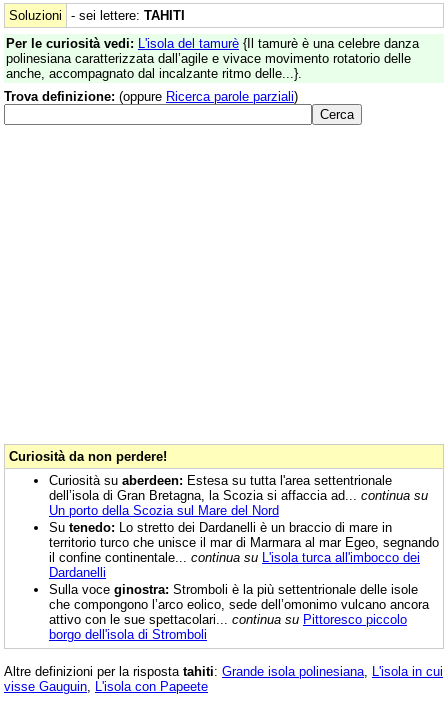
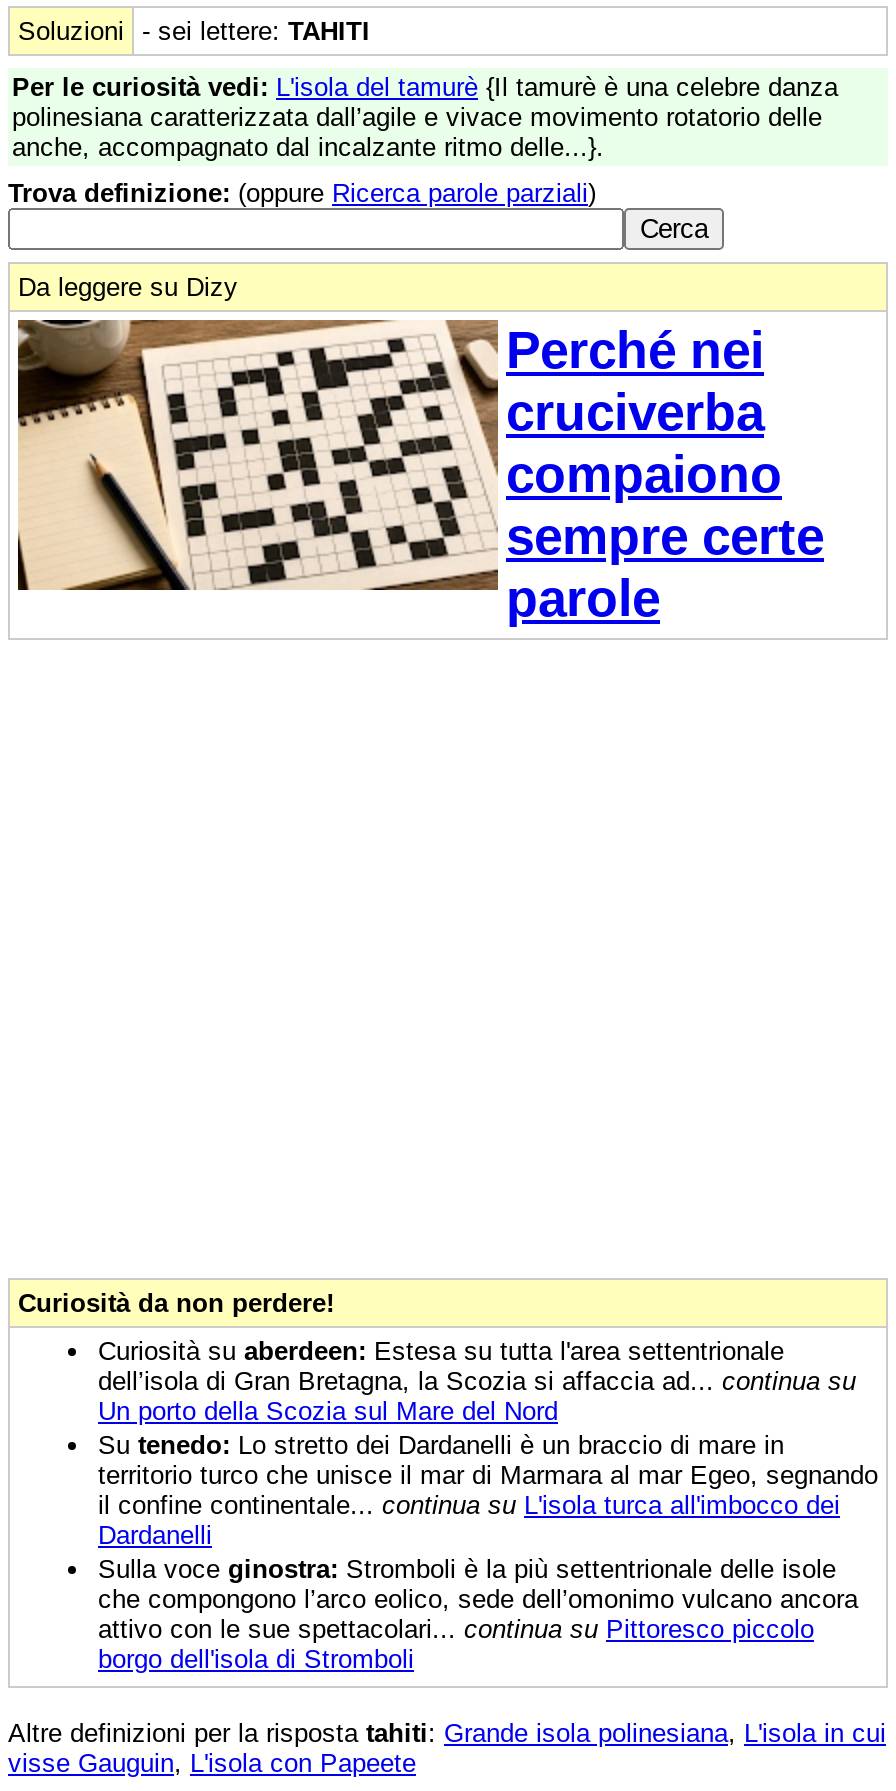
none -> [16,262,888,627] [image] | Da leggere su Dizy | Perché nei | cruciverba | compaiono | sempre certe | parole

